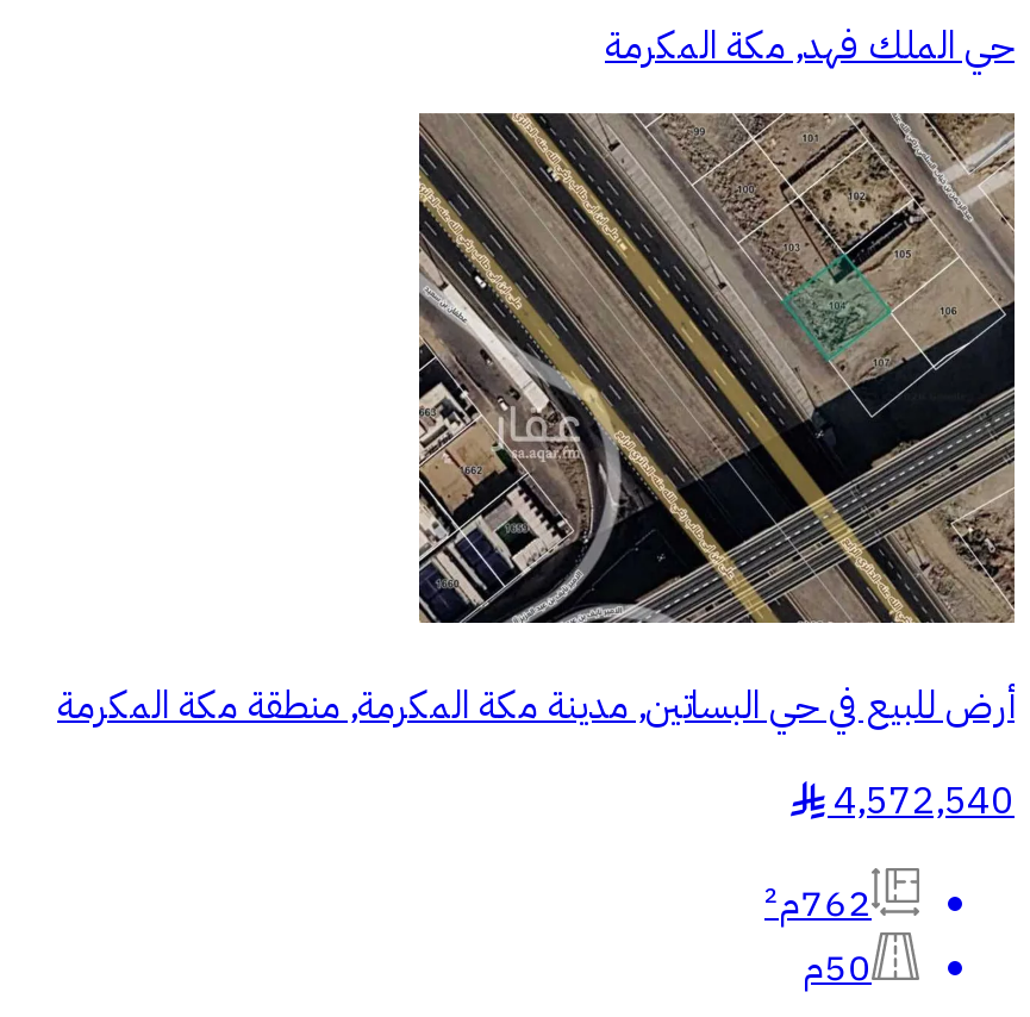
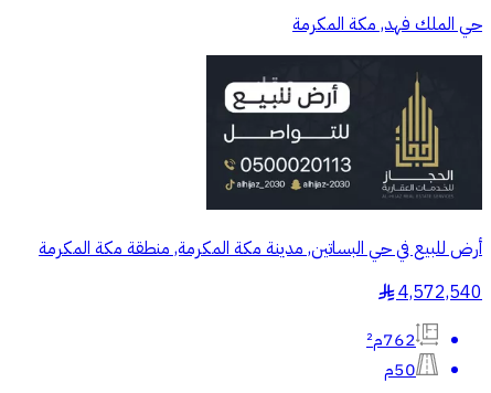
[417,111,1017,625] [image] -> [206,54,483,211] [image]

